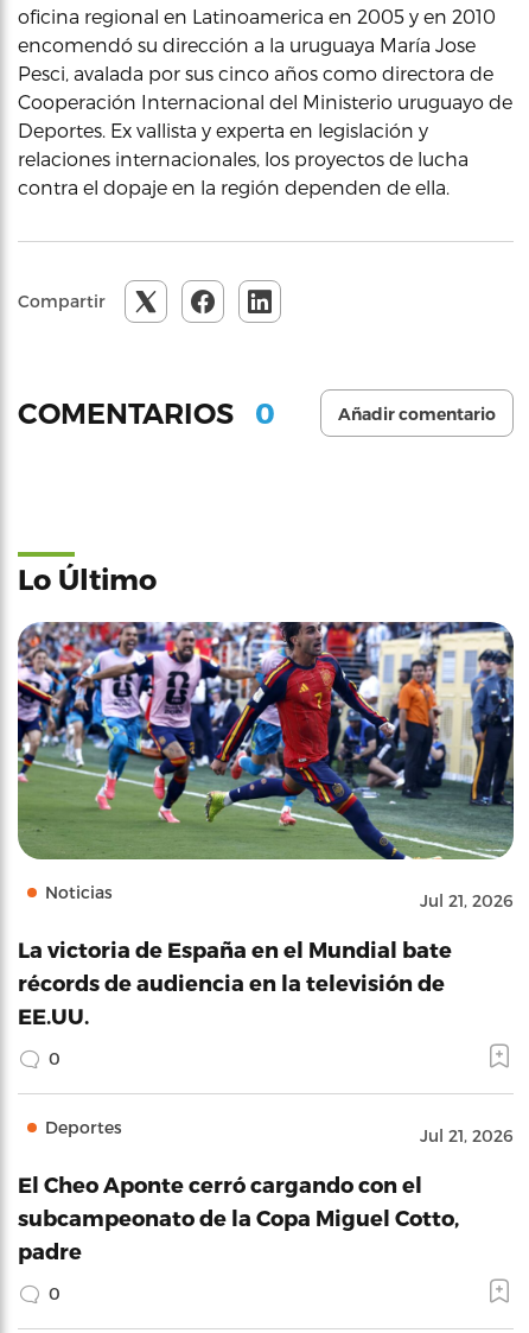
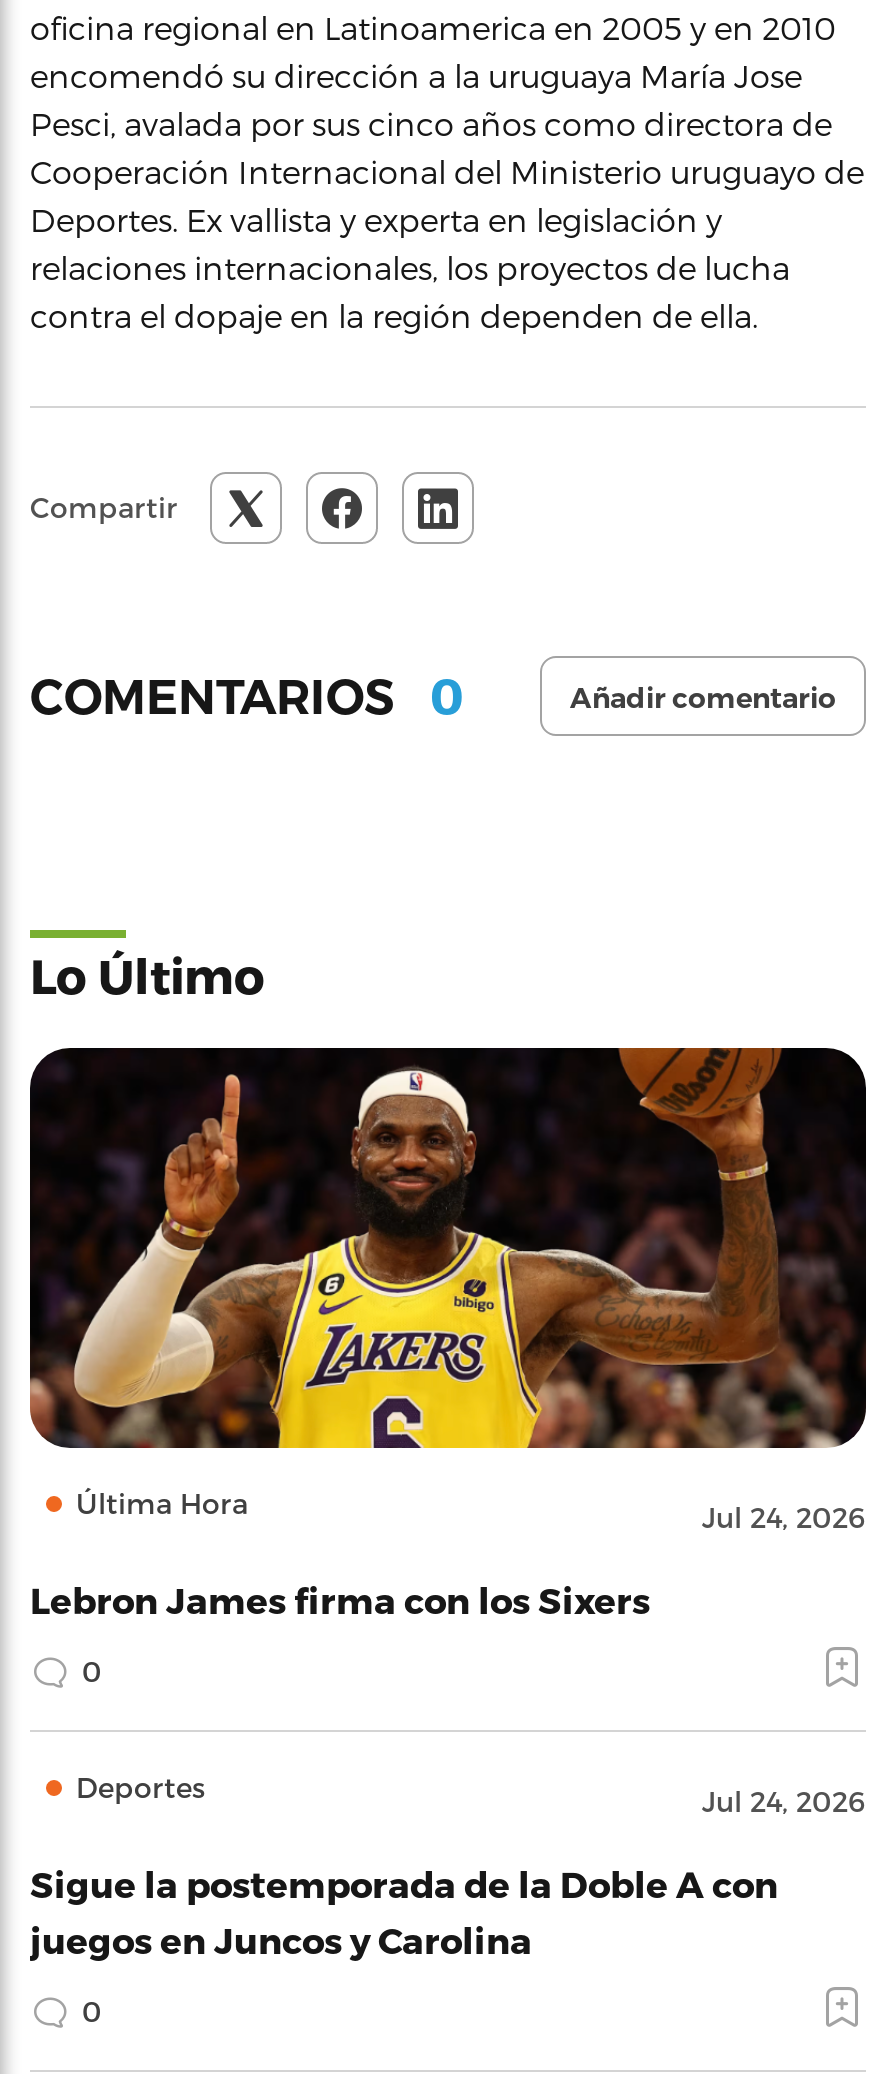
[17,621,515,910] [image] | Noticias | Jul 21, 2026 -> [28,1046,868,1534] [image] | Última Hora | Jul 24, 2026
[18,937,452,1028] La victoria de España en el Mundial bate | récords de audiencia en la televisión de | EE.UU. -> [30,1578,650,1620] Lebron James firma con los Sixers
[420,1125,514,1145] Jul 21, 2026 -> [702,1784,866,1818] Jul 24, 2026
[18,1172,459,1263] El Cheo Aponte cerró cargando con el | subcampeonato de la Copa Miguel Cotto, | padre -> [30,1862,778,1960] Sigue la postemporada de la Doble A con | juegos en Juncos y Carolina

